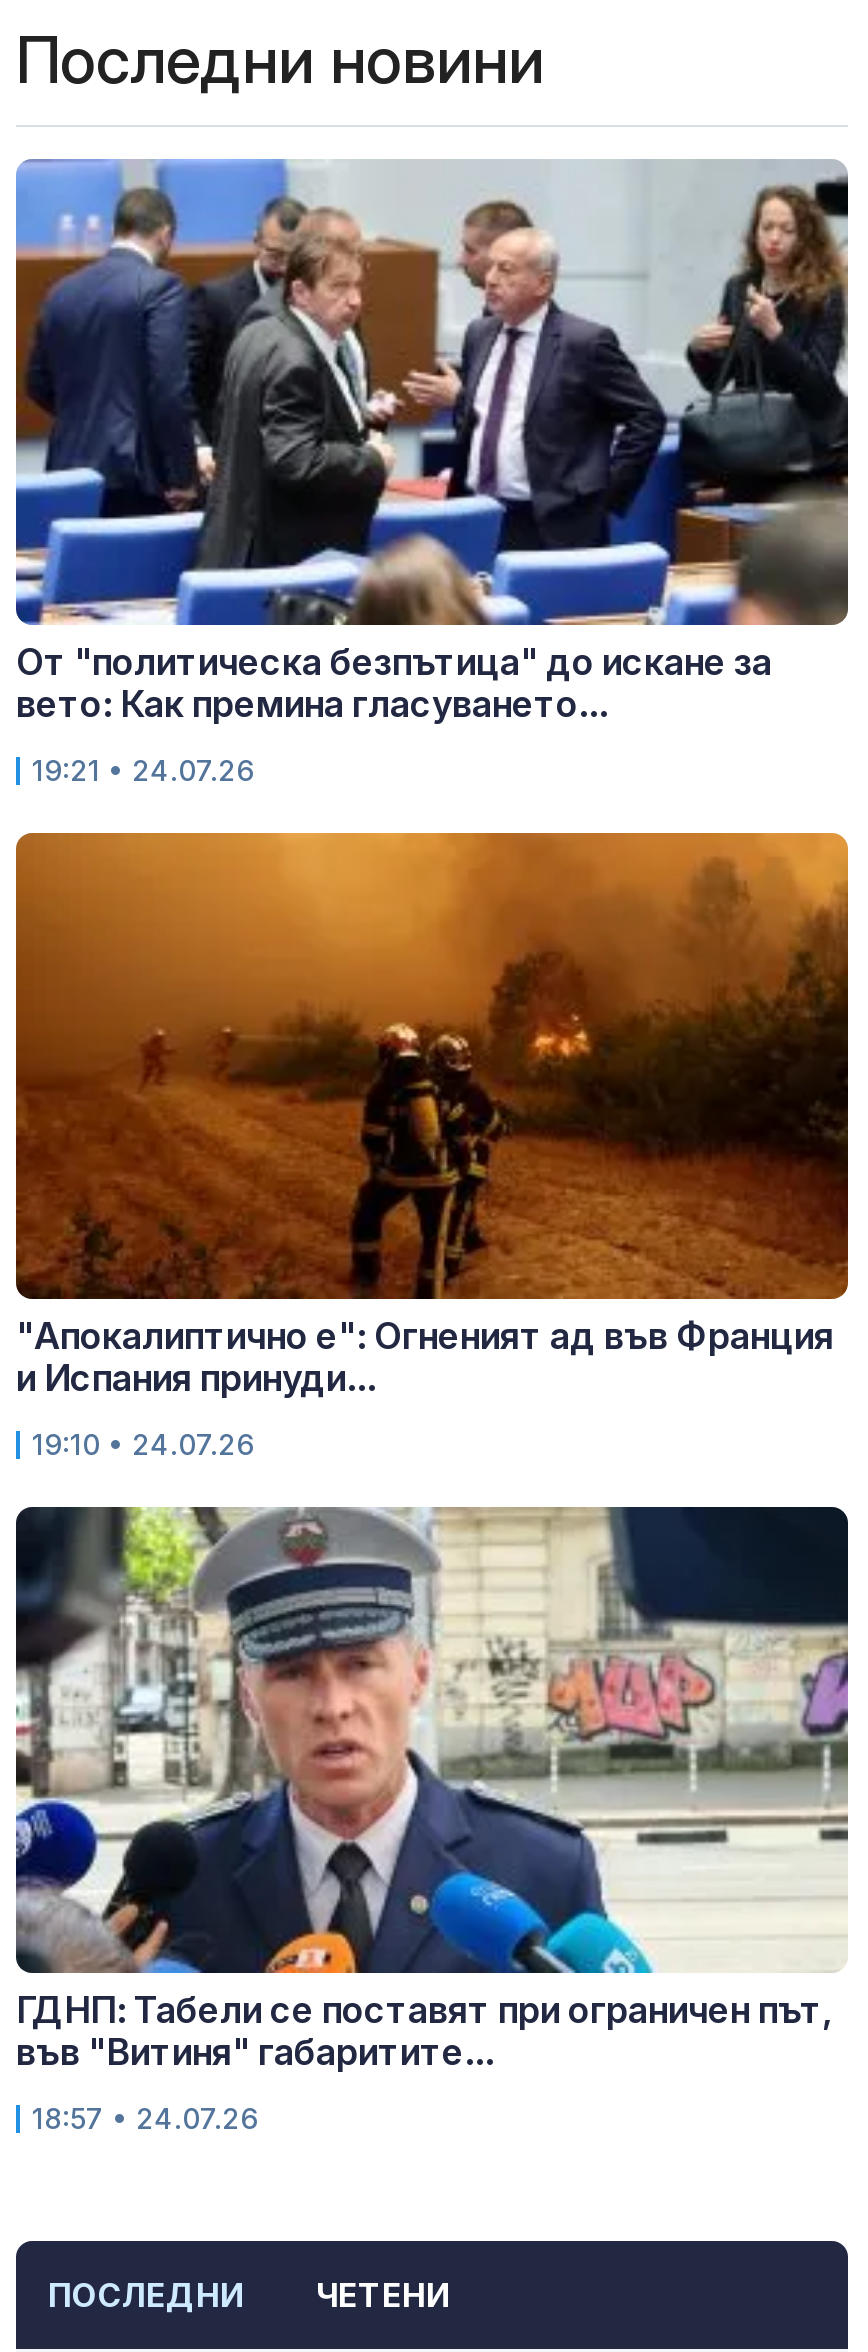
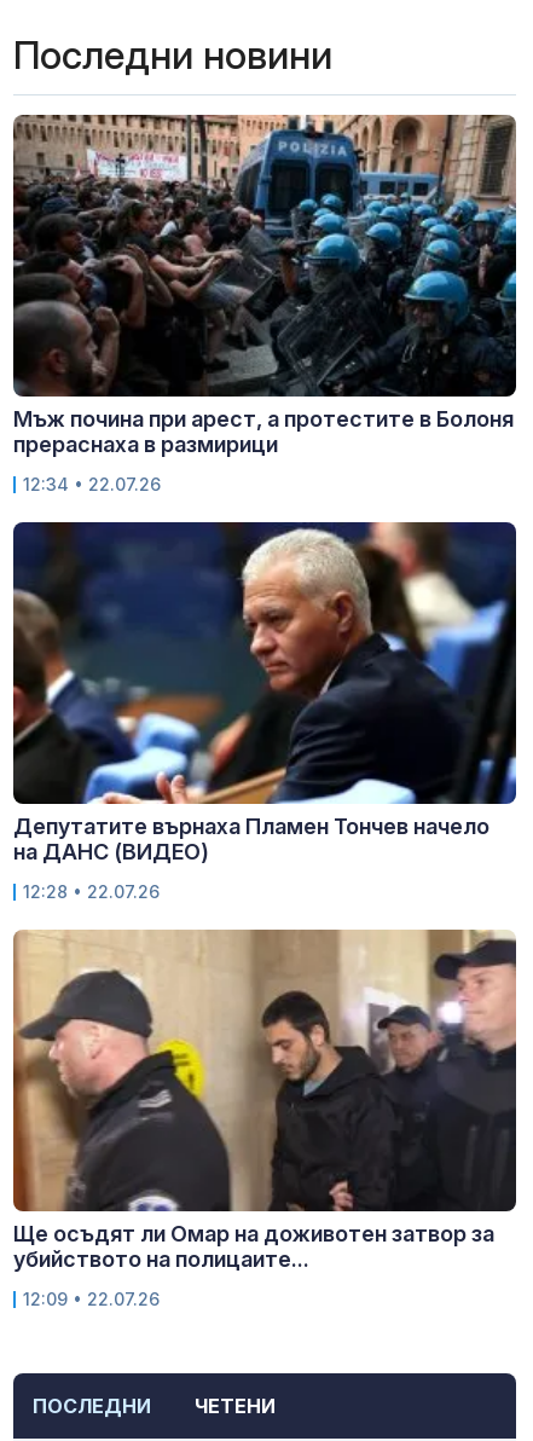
[14,157,850,725] [image] | От "политическа безпътица" до искане за | вето: Как премина гласуването... -> [12,114,517,457] [image] | Мъж почина при арест, а протестите в Болоня | прераснаха в размирици
[32,753,254,787] 19:21 • 24.07.26 -> [23,474,161,494] 12:34 • 22.07.26
[14,831,850,1399] [image] | "Апокалиптично е": Огненият ад във Франция | и Испания принуди... -> [12,521,517,864] [image] | Депутатите върнаха Пламен Тончев начело | на ДАНС (ВИДЕО)
[32,1427,254,1461] 19:10 • 24.07.26 -> [23,881,160,902] 12:28 • 22.07.26
[14,1505,850,2074] [image] | ГДНП: Табели се поставят при ограничен път, | във "Витиня" габаритите... -> [12,928,517,1272] [image] | Ще осъдят ли Омар на доживотен затвор за | убийството на полицаите...
[32,2102,258,2136] 18:57 • 24.07.26 -> [23,1289,160,1310] 12:09 • 22.07.26

